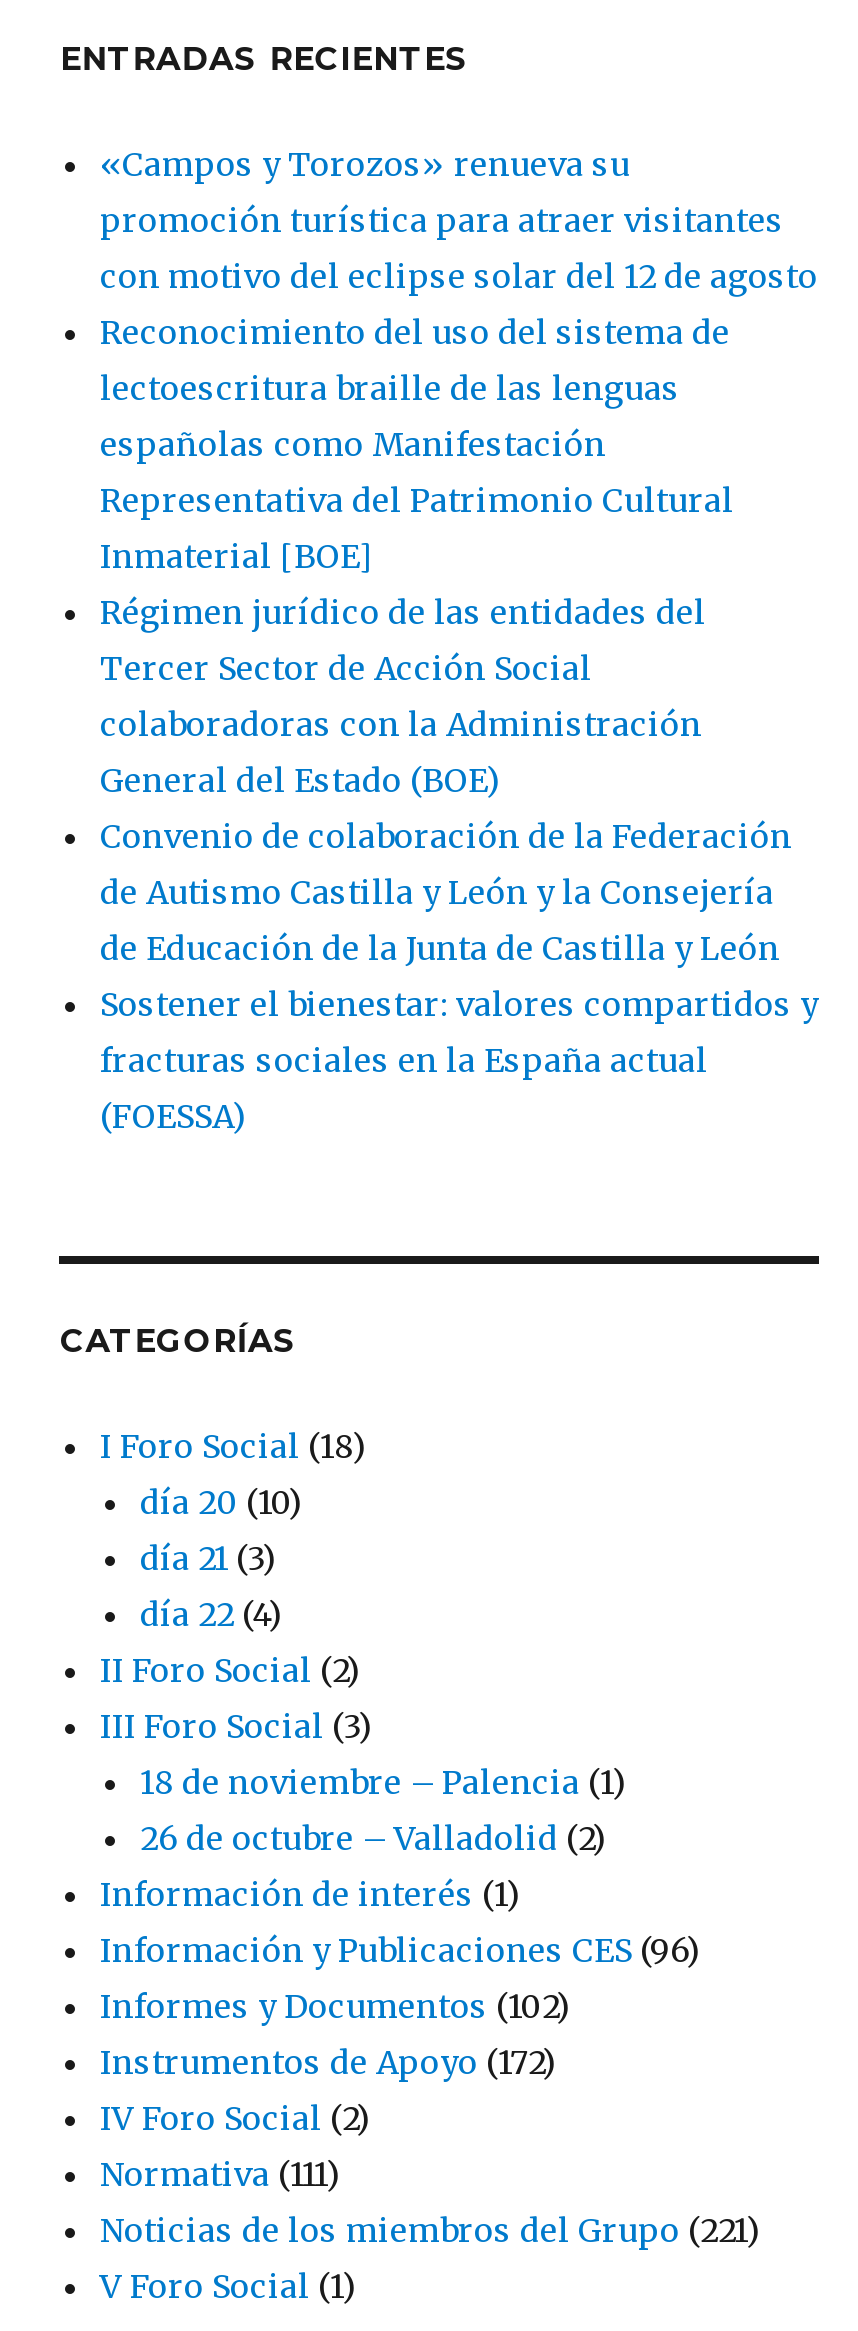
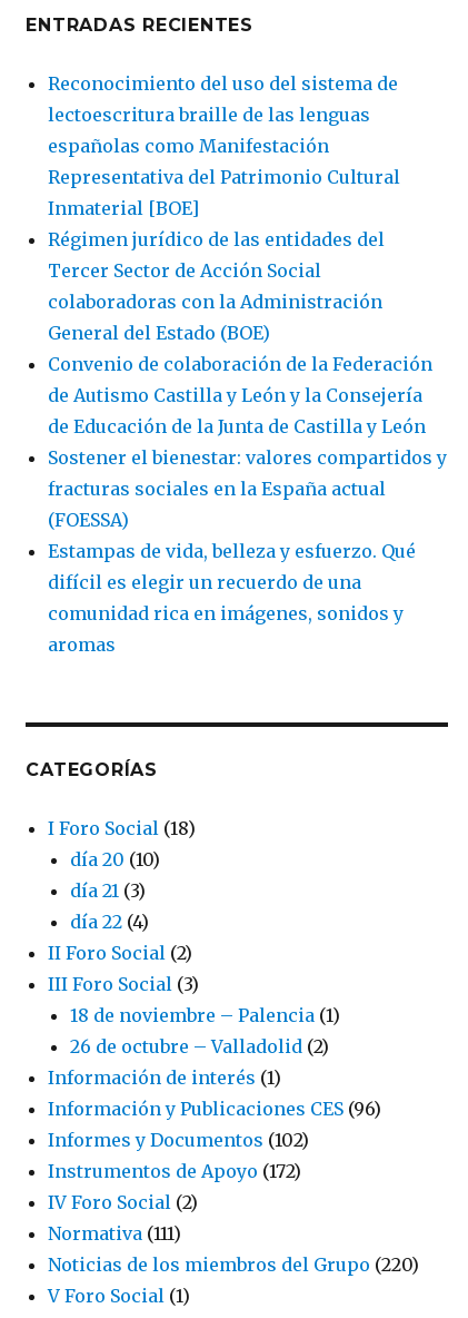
[100,143,818,295] «Campos y Torozos» renueva su | promoción turística para atraer visitantes | con motivo del eclipse solar del 12 de agosto -> none
moved [100,311,818,1135] -> [48,72,447,531]: Reconocimiento del uso del sistema de | lectoescritura braille de las lenguas | españolas como Manifestación | ... | fracturas sociales en la España actual | (FOESSA)
none -> [48,539,416,655] Estampas de vida, belleza y esfuerzo. Qué | difícil es elegir un recuerdo de una | comunidad rica en imágenes, sonidos y | aromas
[100,2209,760,2249] Noticias de los miembros del Grupo (221) -> [48,1253,420,1275] Noticias de los miembros del Grupo (220)

